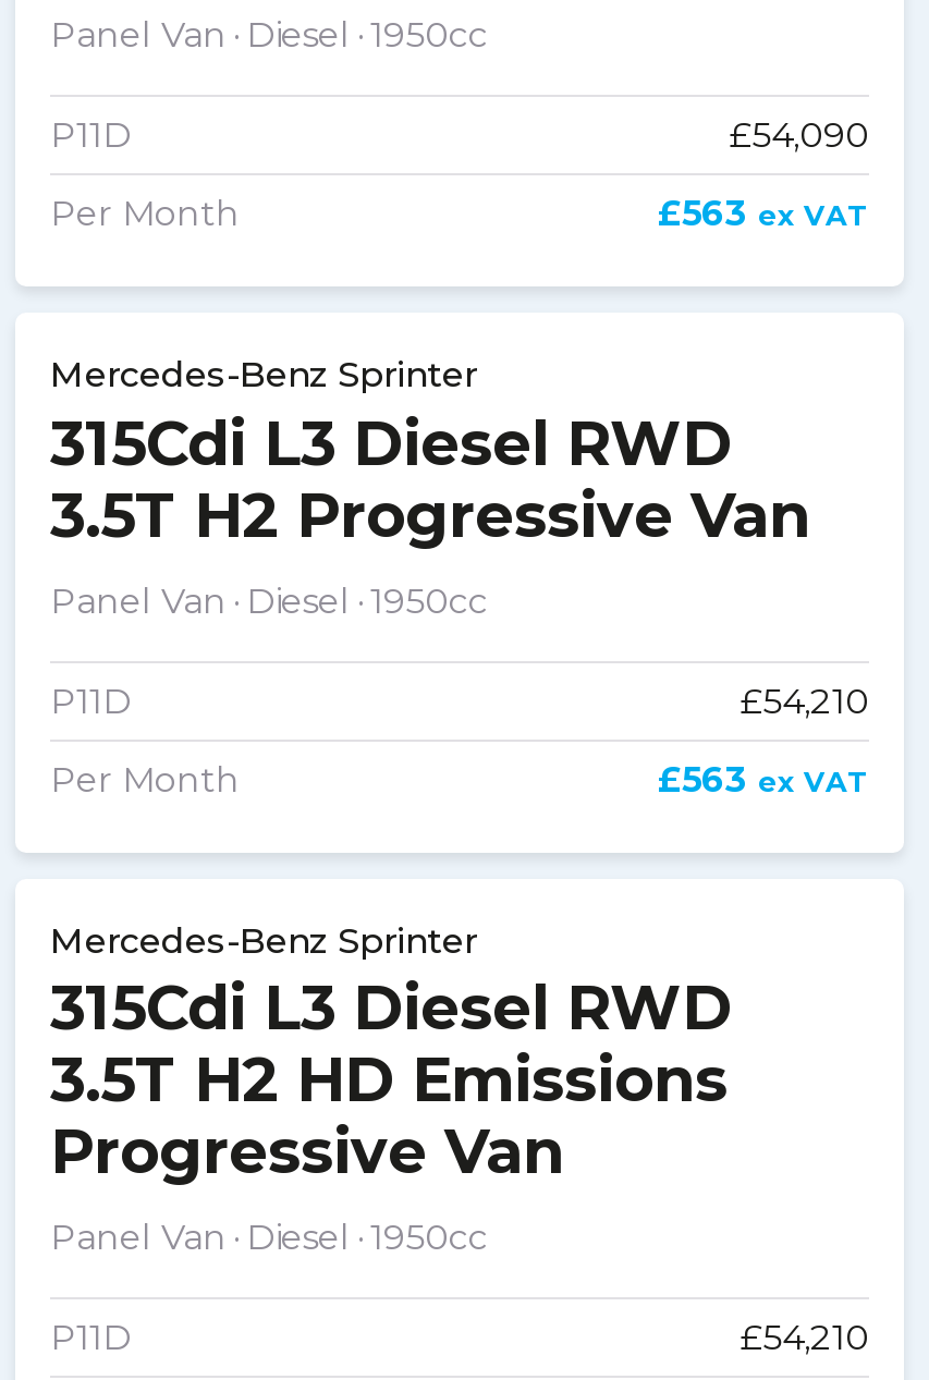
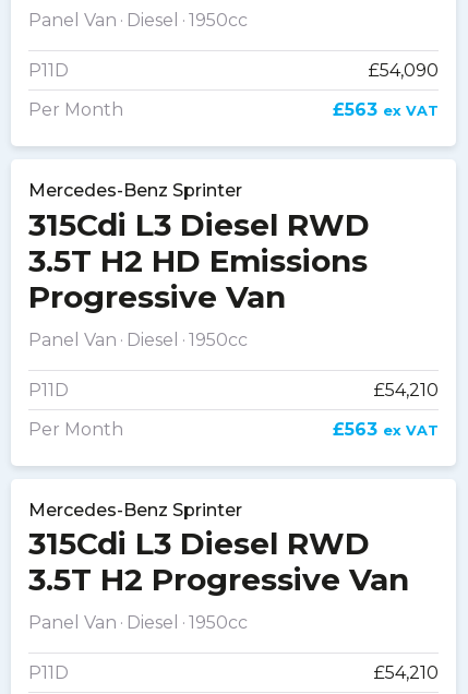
moved [50,477,810,551] -> [28,561,409,598]: 3.5T H2 Progressive Van
moved [50,579,869,1045] -> [28,329,439,562]: Panel Van Diesel 1950cc | £54,210 | Per Month | £563 ex VAT | Mercedes-Benz Sprinter | 315Cdi L3 Diesel RWD
moved [50,1042,728,1188] -> [28,242,368,315]: 3.5T H2 HD Emissions | Progressive Van

